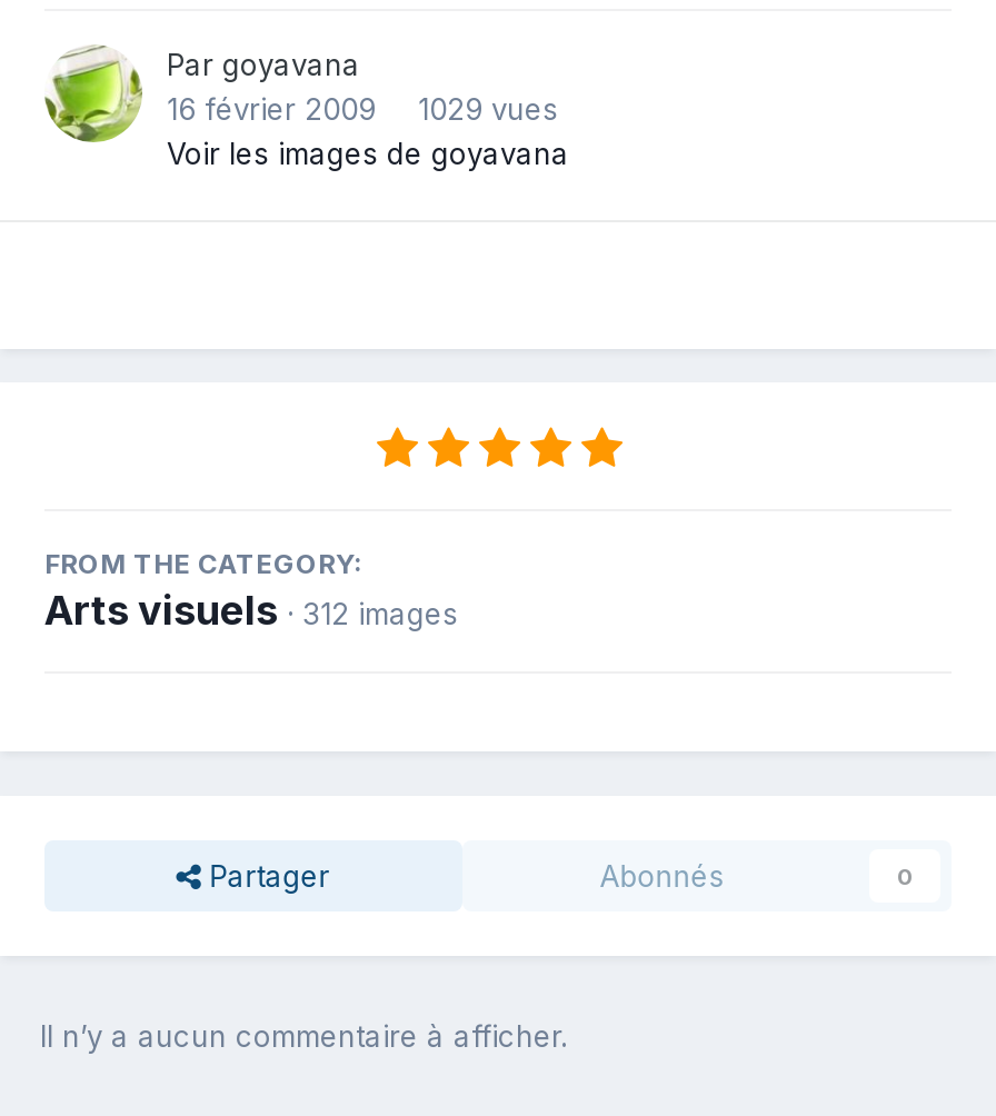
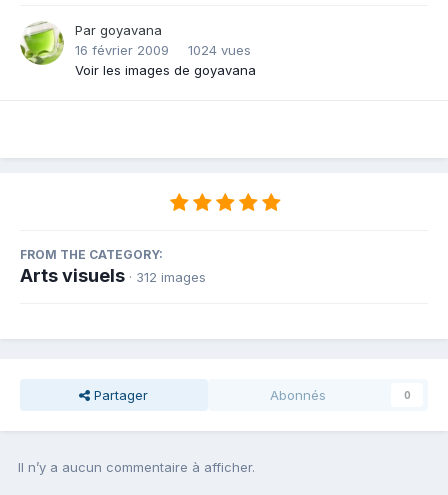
[167,92,558,127] 16 février 2009 1029 vues -> [75,42,251,58] 16 février 2009 1024 vues

